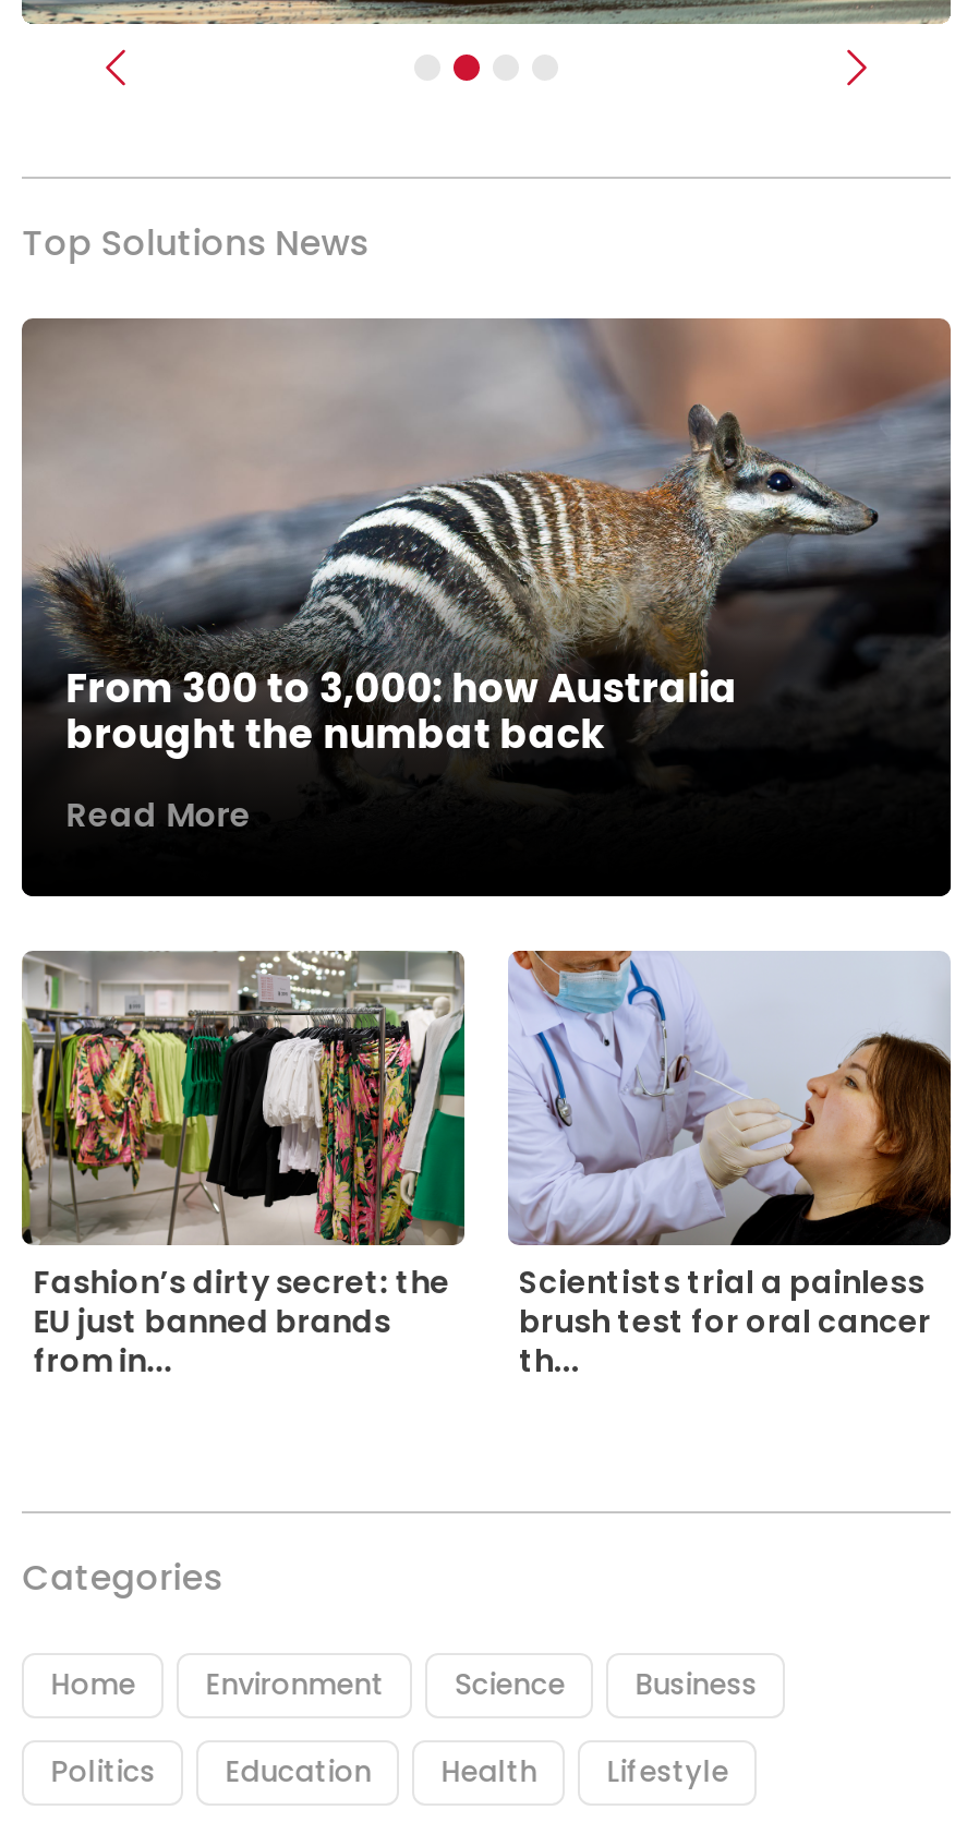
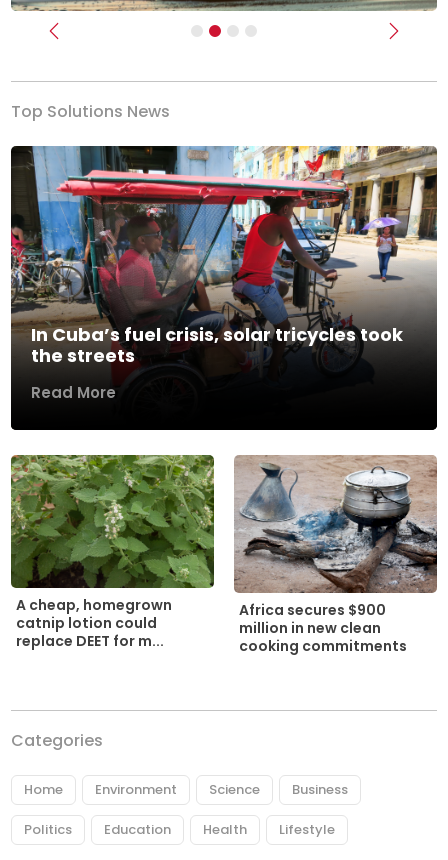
[22,316,953,760] [image] | From 300 to 3,000: how Australia | brought the numbat back -> [10,145,437,368] [image] | In Cuba’s fuel crisis, solar tricycles took | the streets
[22,951,467,1382] [image] | Fashion’s dirty secret: the | EU just banned brands | from in... -> [11,455,215,651] [image] | A cheap, homegrown | catnip lotion could | replace DEET for m...
[508,951,953,1382] [image] | Scientists trial a painless | brush test for oral cancer | th... -> [234,455,438,655] [image] | Africa secures $900 | million in new clean | cooking commitments

